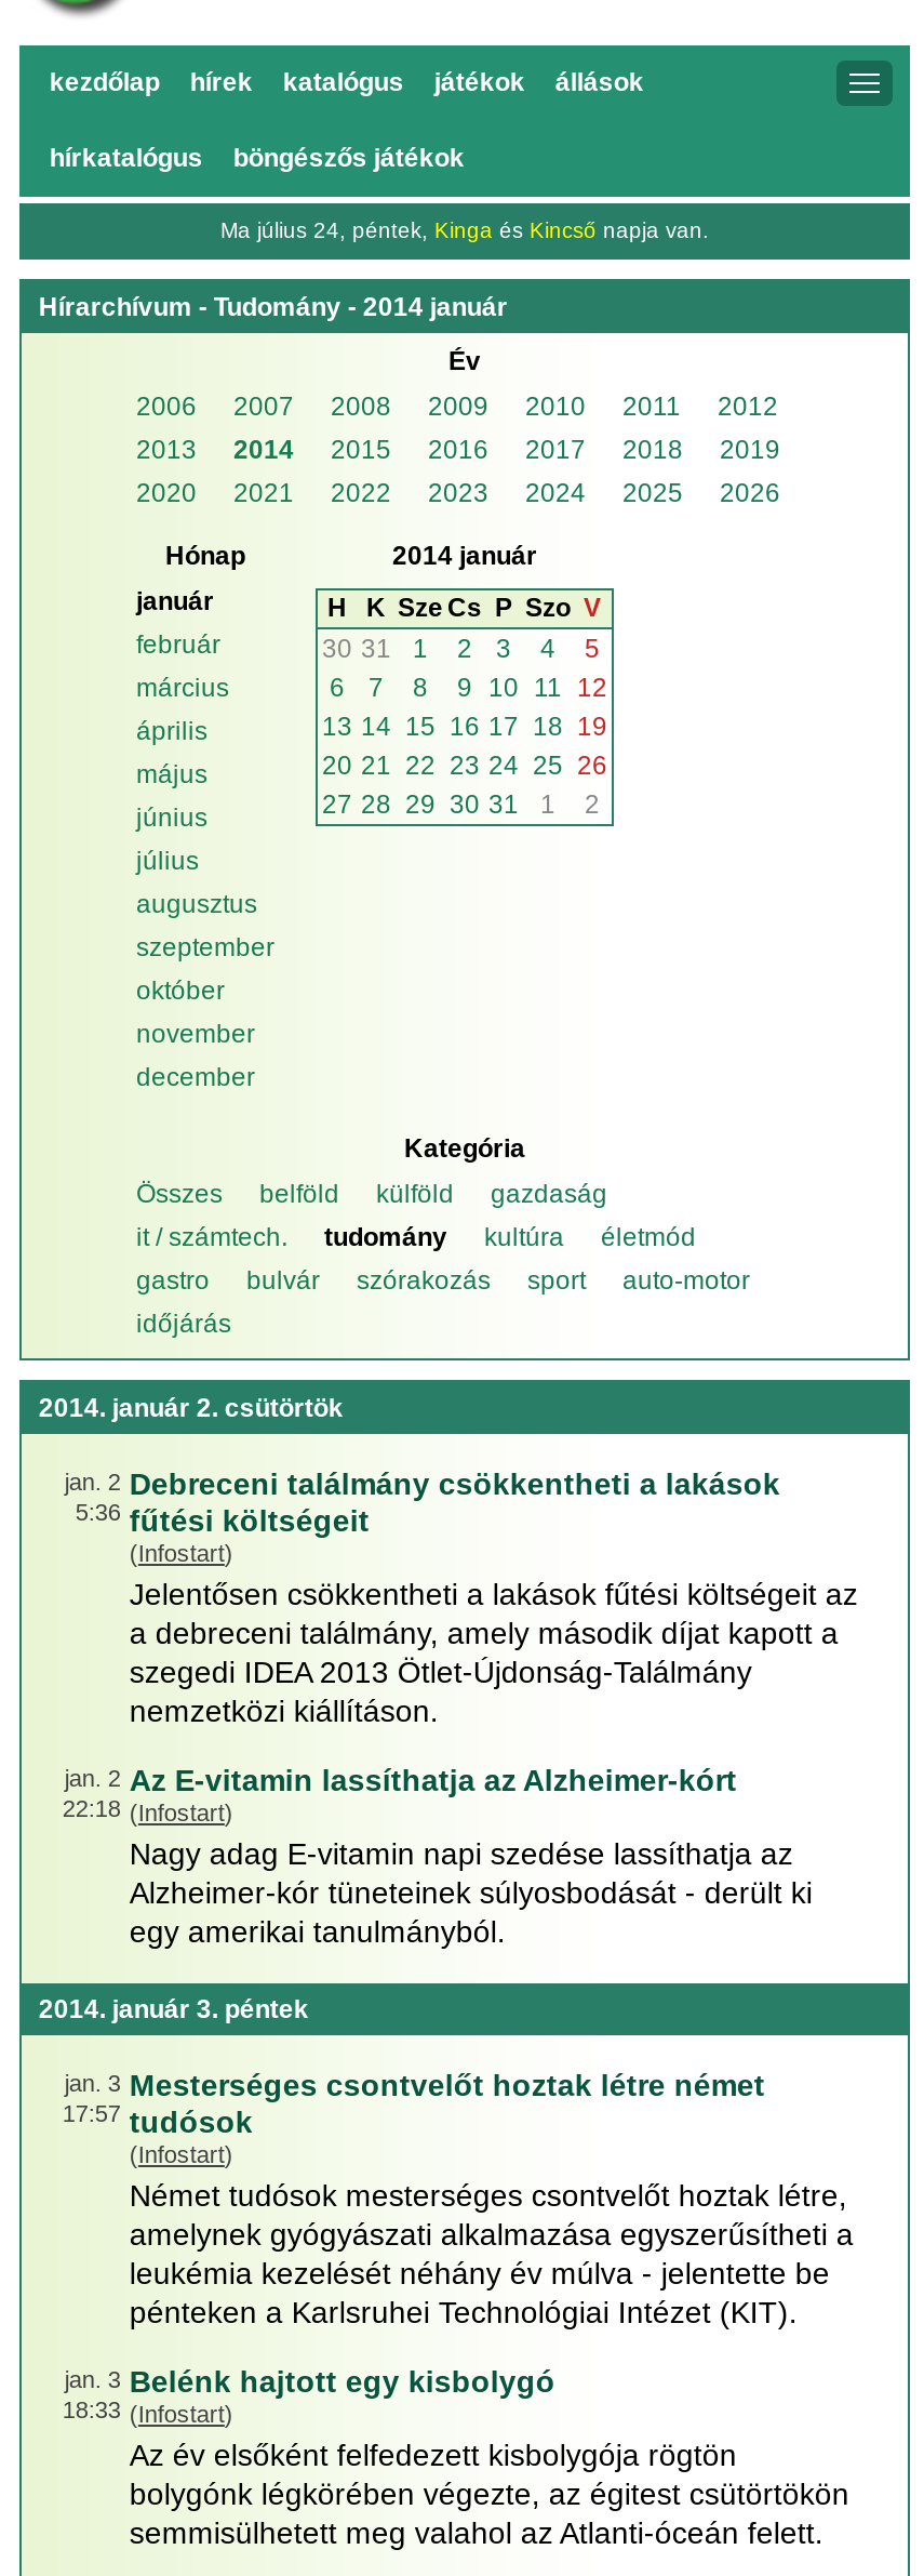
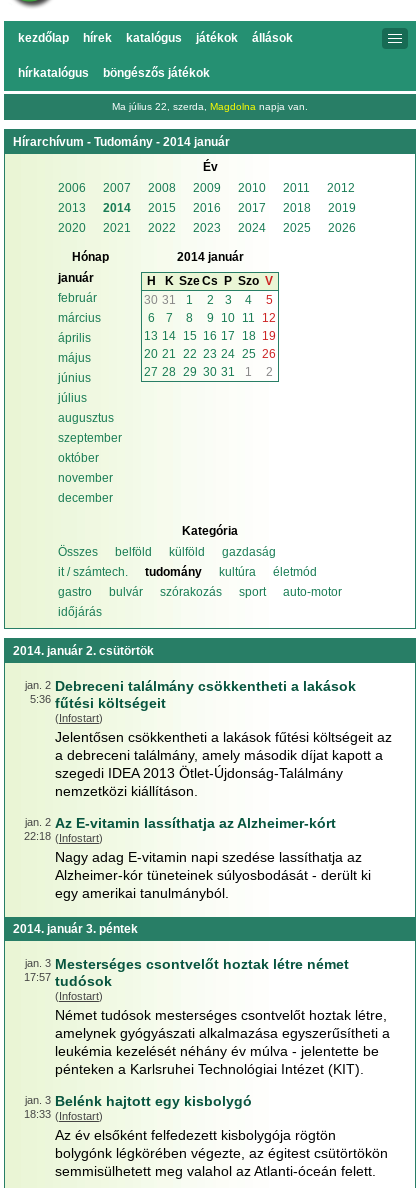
[220,218,709,242] Ma július 24, péntek, Kinga és Kincső napja van. -> [112,101,308,112] Ma július 22, szerda, Magdolna napja van.

